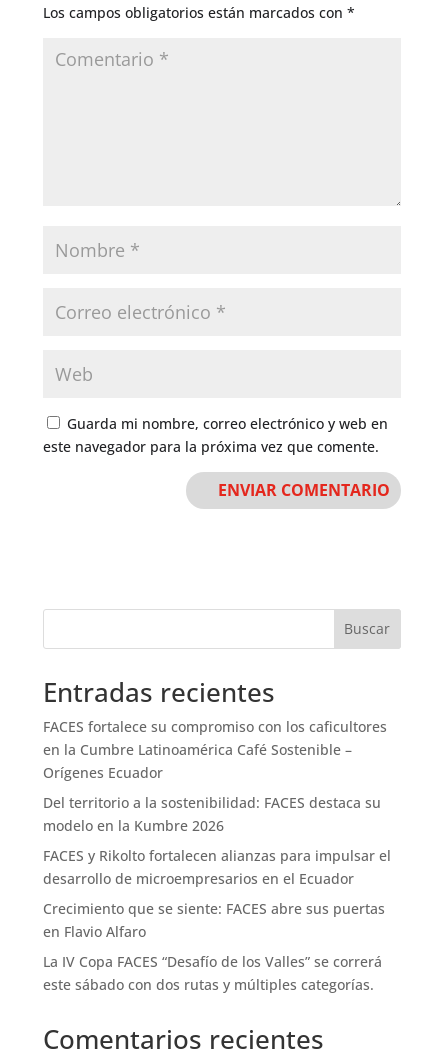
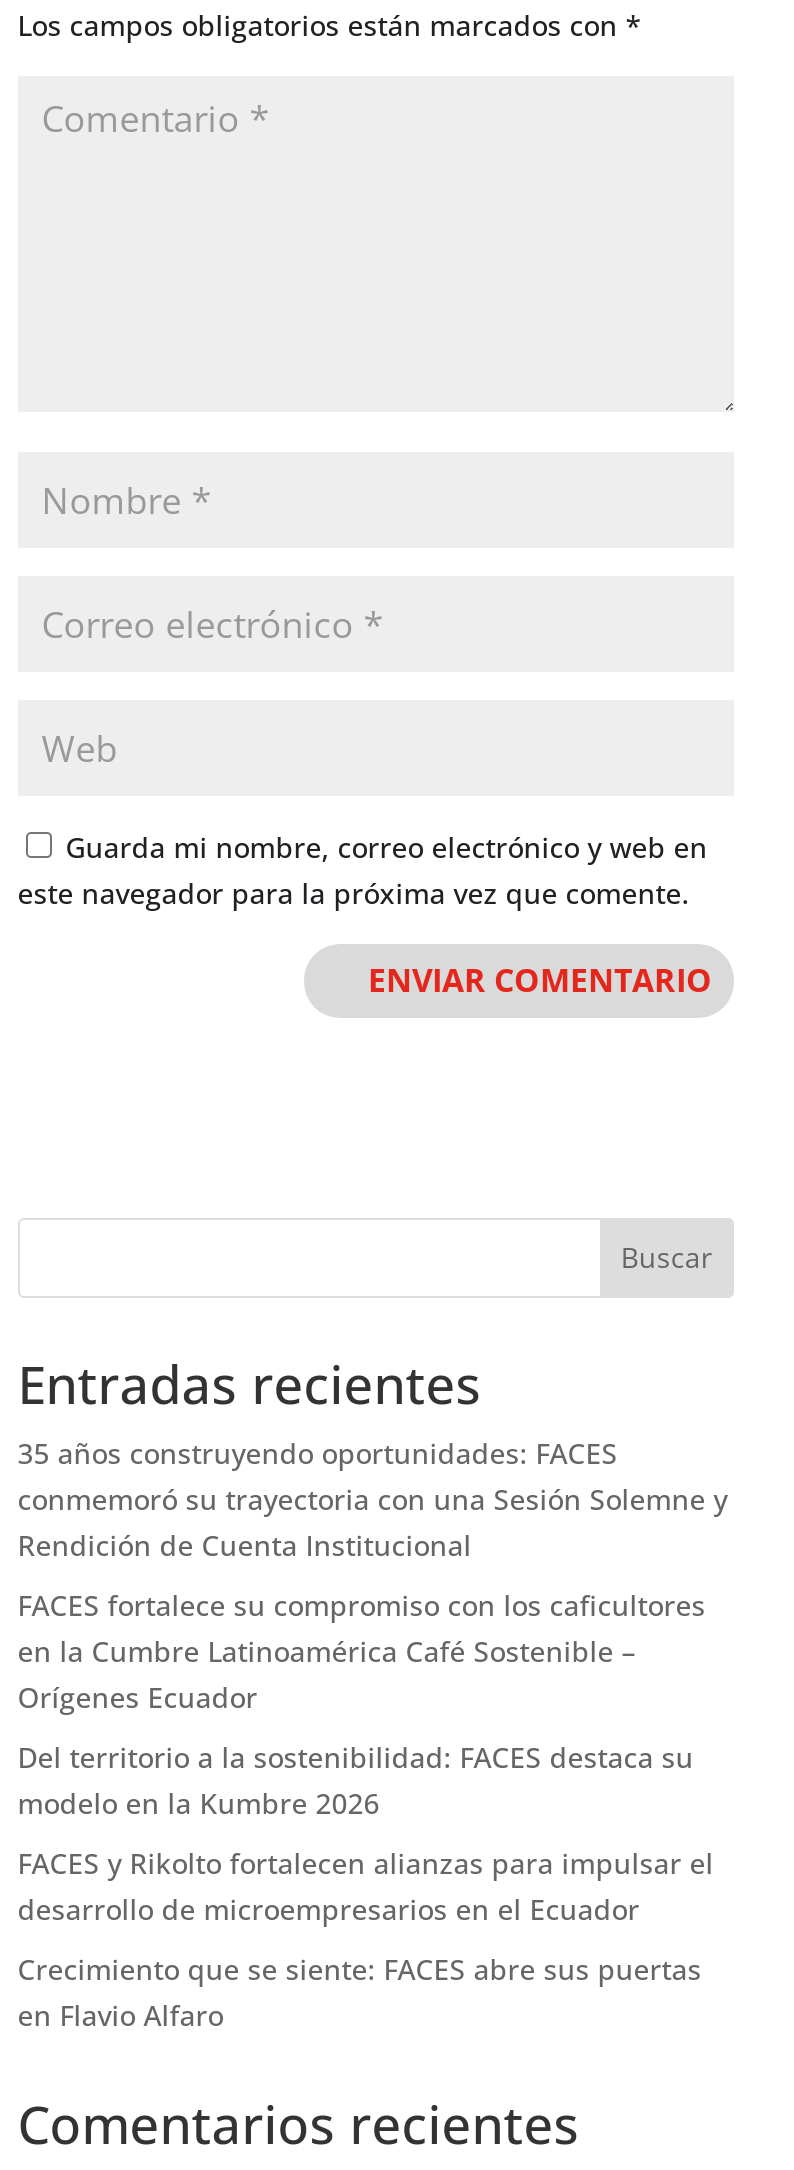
none -> [18,1433,728,1563] 35 años construyendo oportunidades: FACES | conmemoró su trayectoria con una Sesión Solemne y | Rendición de Cuenta Institucional
moved [43,717,391,941] -> [18,1585,714,2033]: FACES fortalece su compromiso con los caficultores | en la Cumbre Latinoamérica Café Sostenible – | Orígenes Ecuador | ... | Crecimiento que se siente: FACES abre sus puertas | en Flavio Alfaro
[43,952,382,994] La IV Copa FACES “Desafío de los Valles” se correrá | este sábado con dos rutas y múltiples categorías. -> none

